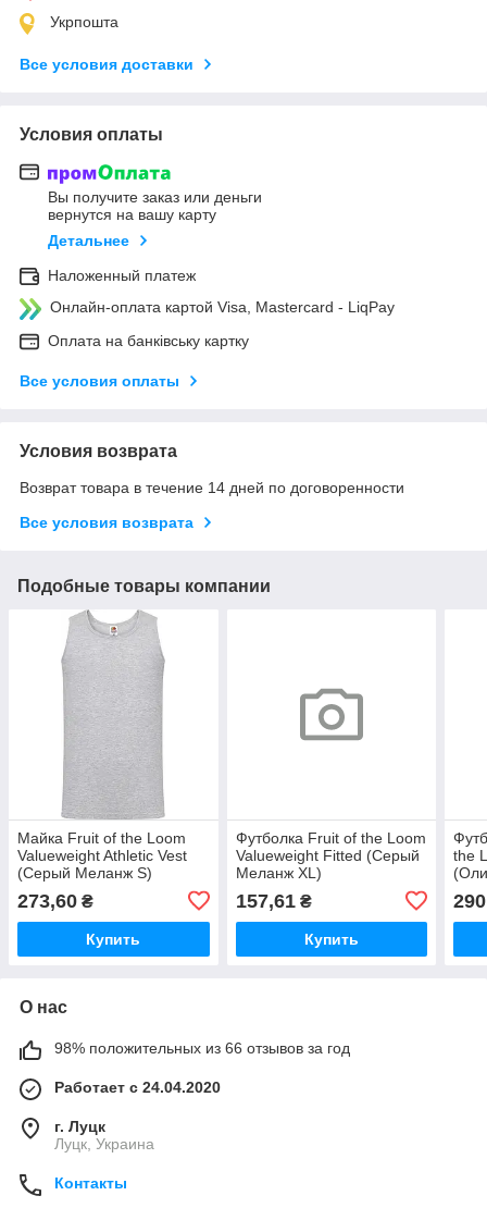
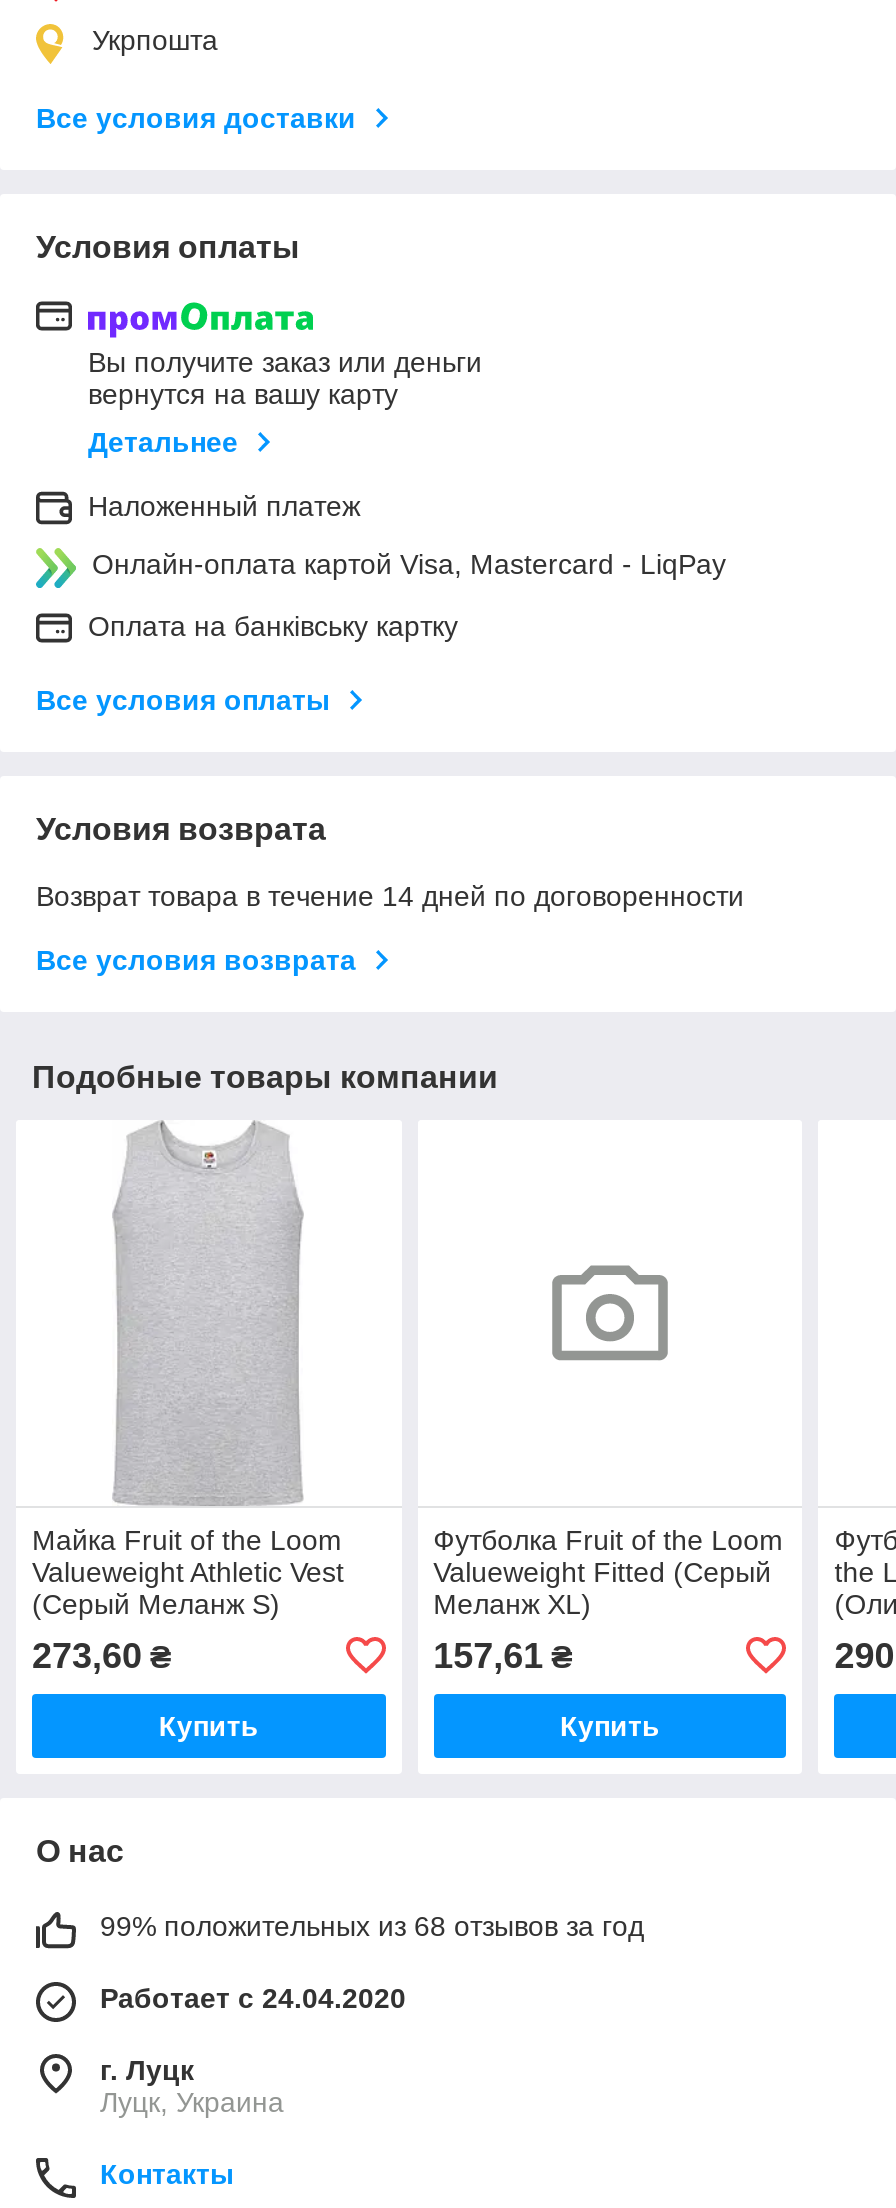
[54,1039,350,1057] 98% положительных из 66 отзывов за год -> [100,1910,644,1942] 99% положительных из 68 отзывов за год

